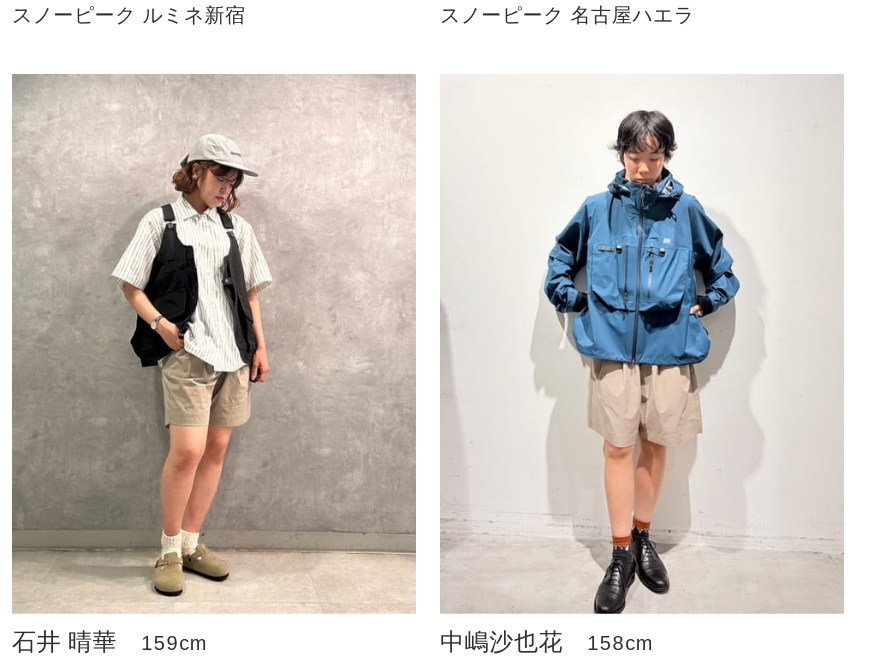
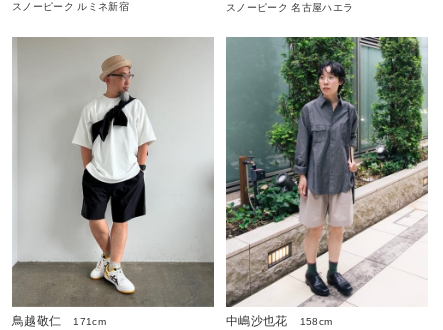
[12,80,416,655] [image] | 石井 晴華 | 159cm -> [12,38,215,327] [image] | 鳥越敬仁 | 171cm
[442,76,844,616] [image] -> [226,36,428,307] [image]

